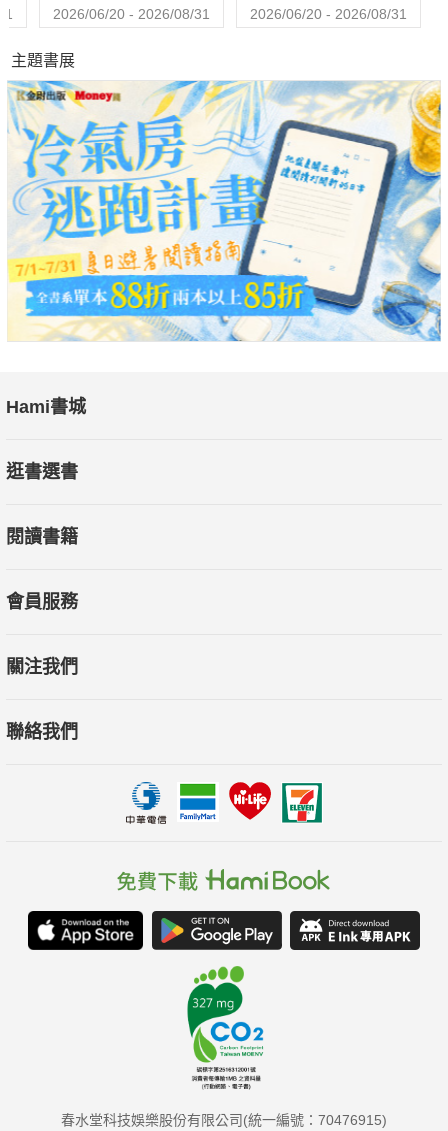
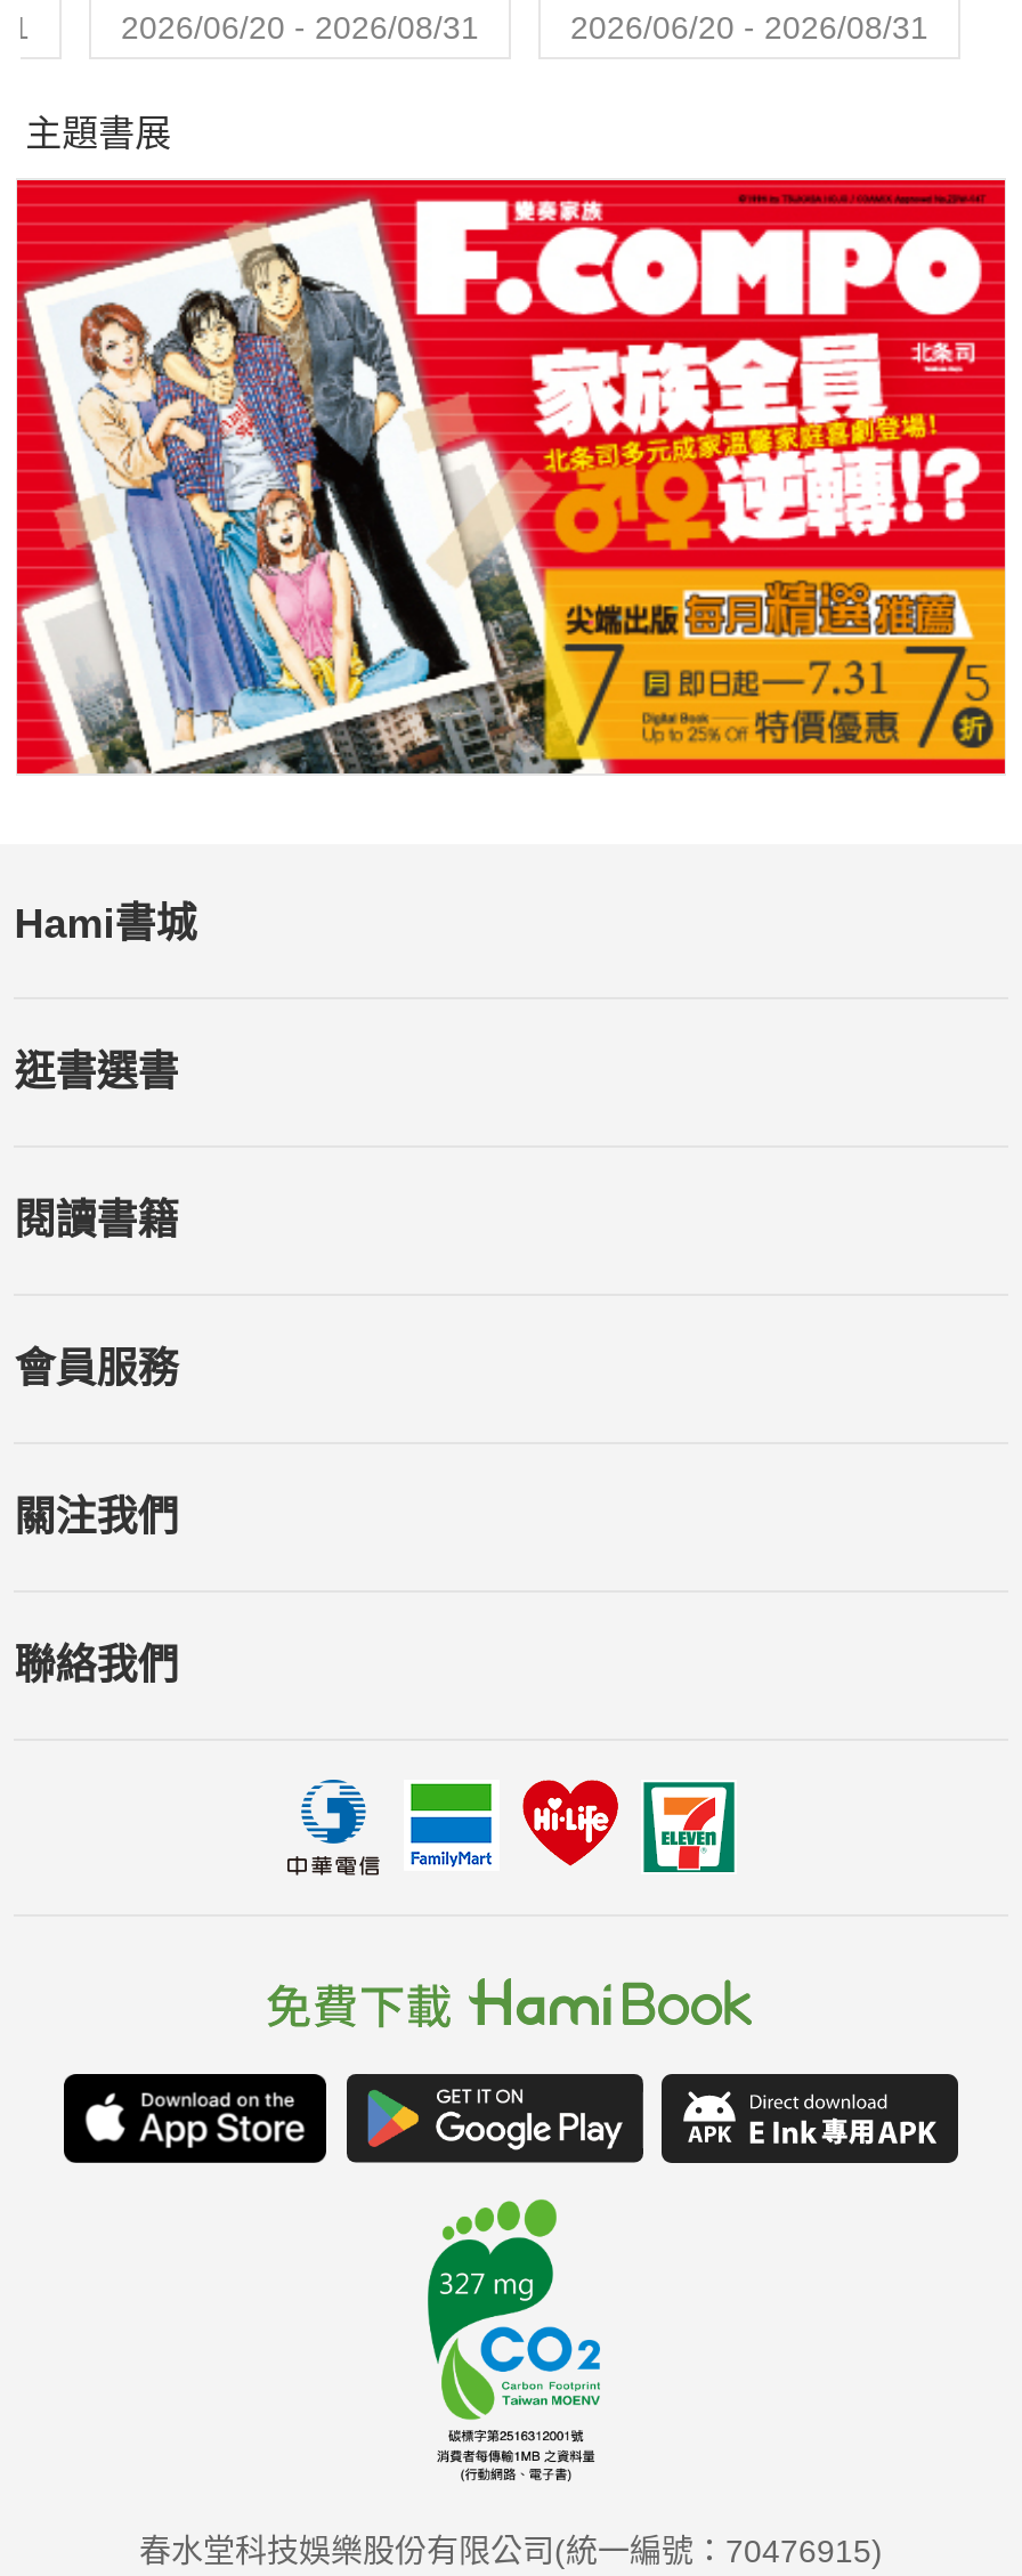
[7,80,442,342] [image] -> [14,178,1008,776] [image]

